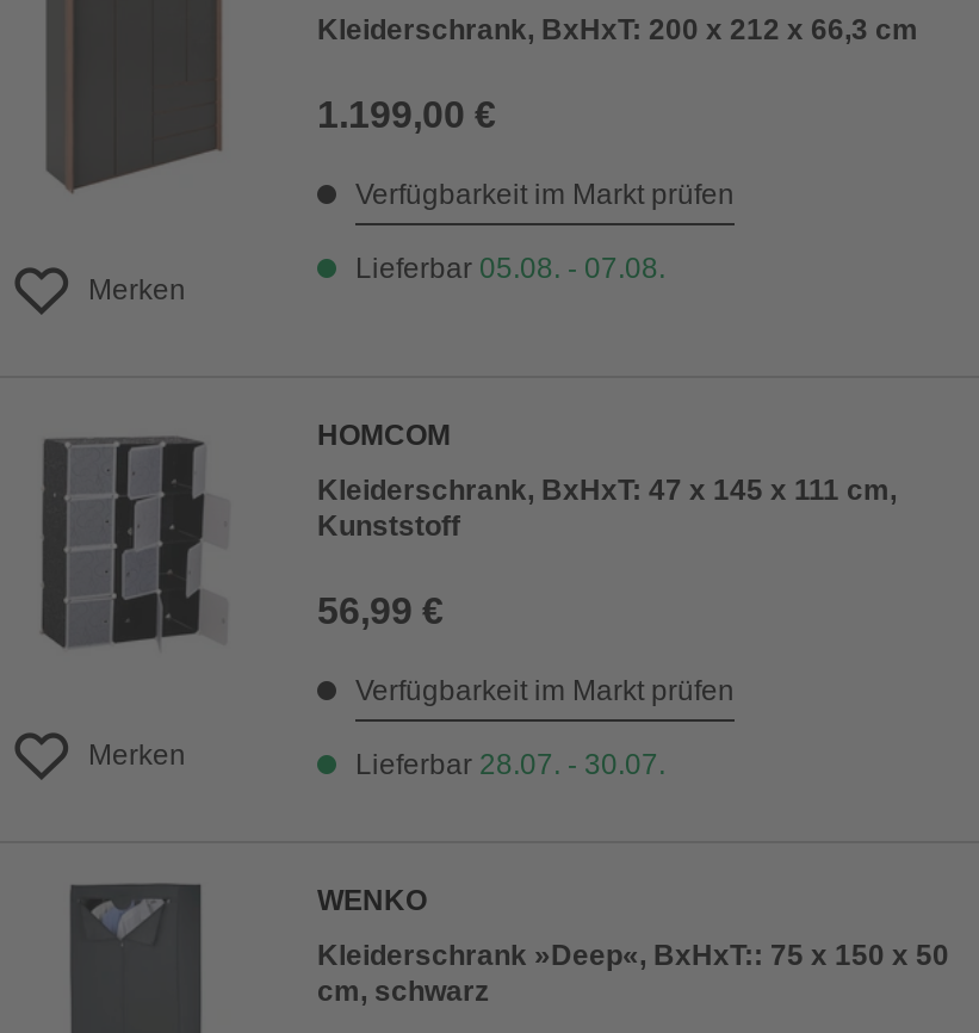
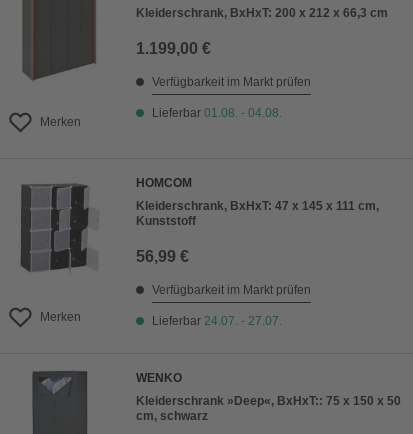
[355,252,665,285] Lieferbar 05.08. - 07.08. -> [152,106,282,120] Lieferbar 01.08. - 04.08.
[355,748,665,781] Lieferbar 28.07. - 30.07. -> [152,314,282,328] Lieferbar 24.07. - 27.07.

